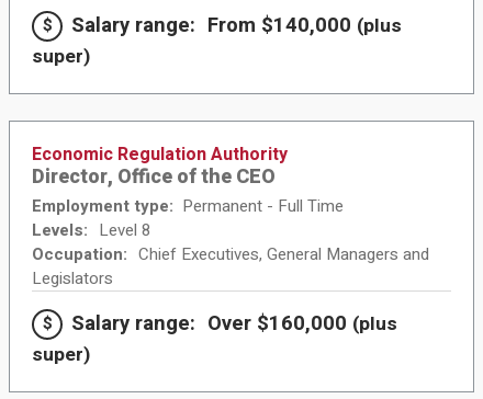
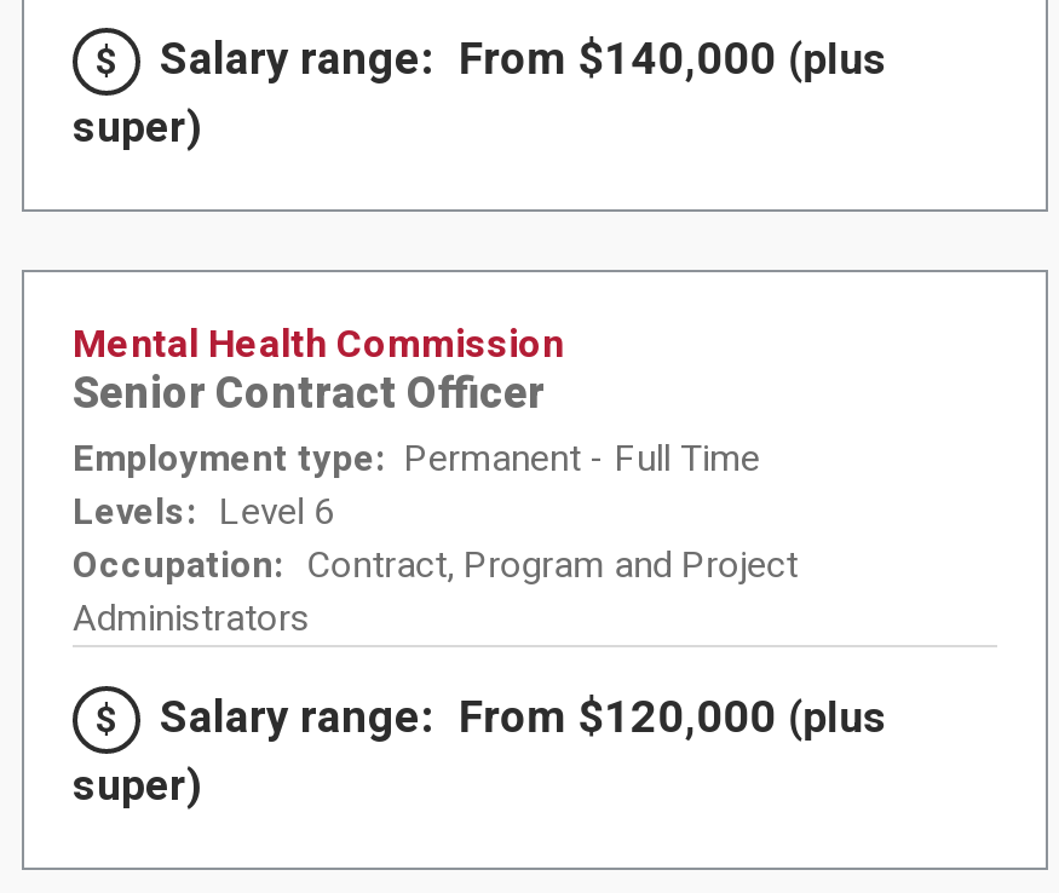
[32,141,288,167] Economic Regulation Authority -> [73,316,564,374] Mental Health Commission
[32,162,276,191] Director, Office of the CEO -> [73,362,545,428] Senior Contract Officer
[32,218,429,290] Levels: Level 8 | Occupation: Chief Executives, General Managers and | Legislators -> [73,486,798,645] Levels: Level 6 | Occupation: Contract, Program and Project | Administrators
[71,309,397,338] Salary range: Over $160,000 (plus -> [160,687,887,752] Salary range: From $120,000 (plus

